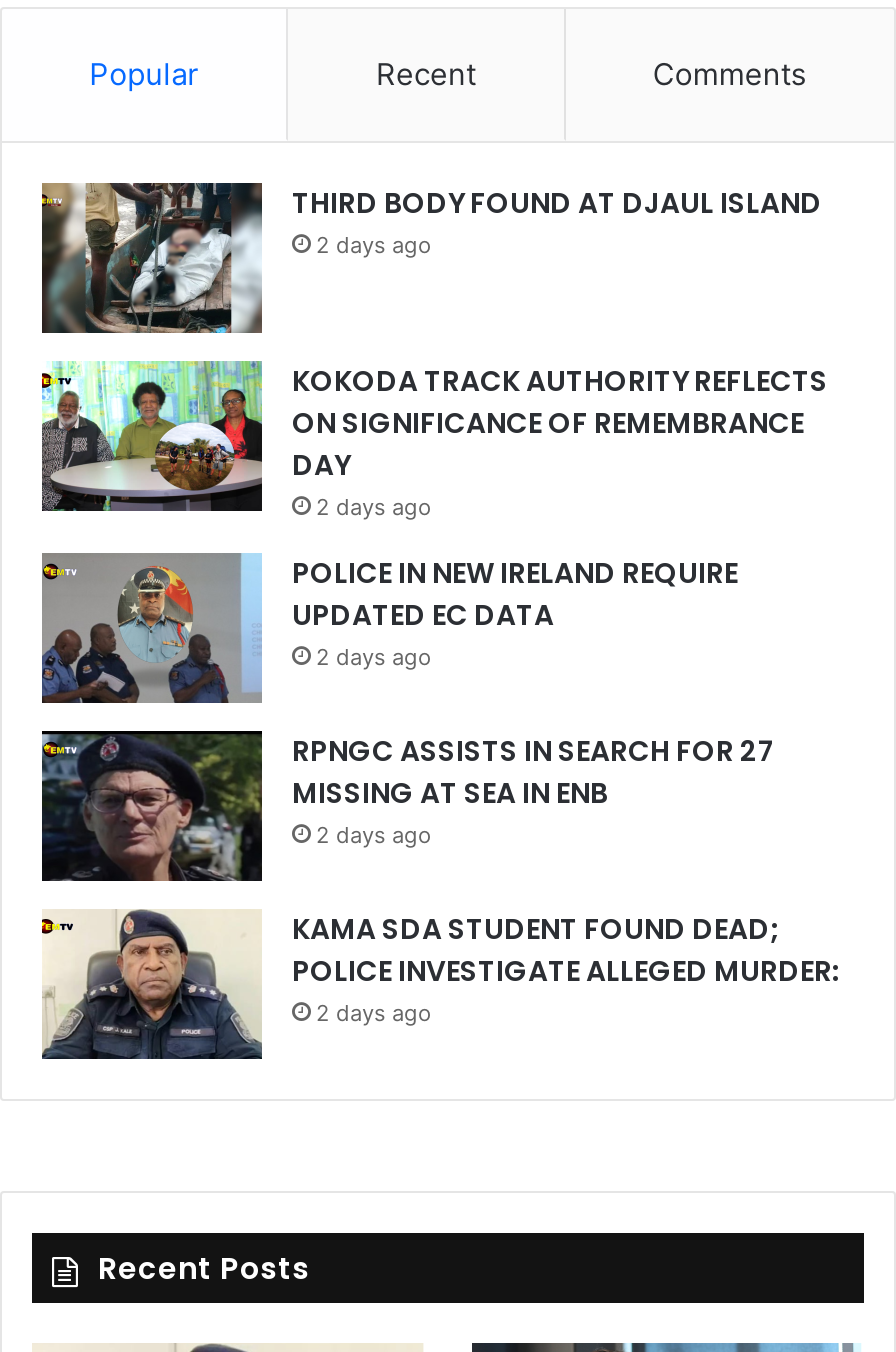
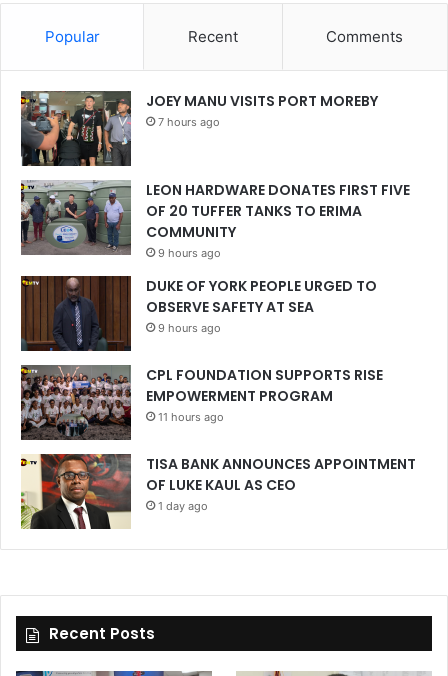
[40,182,822,334] [image] | THIRD BODY FOUND AT DJAUL ISLAND | 2 days ago -> [20,91,378,167] [image] | JOEY MANU VISITS PORT MOREBY | 7 hours ago
[40,360,828,520] [image] | KOKODA TRACK AUTHORITY REFLECTS | ON SIGNIFICANCE OF REMEMBRANCE | DAY | 2 days ago -> [20,180,410,260] [image] | LEON HARDWARE DONATES FIRST FIVE | OF 20 TUFFER TANKS TO ERIMA | COMMUNITY | 9 hours ago
[40,552,738,706] [image] | POLICE IN NEW IRELAND REQUIRE | UPDATED EC DATA | 2 days ago -> [20,275,377,352] [image] | DUKE OF YORK PEOPLE URGED TO | OBSERVE SAFETY AT SEA | 9 hours ago
[40,730,776,882] [image] | RPNGC ASSISTS IN SEARCH FOR 27 | MISSING AT SEA IN ENB | 2 days ago -> [20,365,383,441] [image] | CPL FOUNDATION SUPPORTS RISE | EMPOWERMENT PROGRAM | 11 hours ago
[42,908,840,1062] [image] | KAMA SDA STUDENT FOUND DEAD; | POLICE INVESTIGATE ALLEGED MURDER: | 2 days ago -> [21,453,416,530] [image] | TISA BANK ANNOUNCES APPOINTMENT | OF LUKE KAUL AS CEO | 1 day ago

